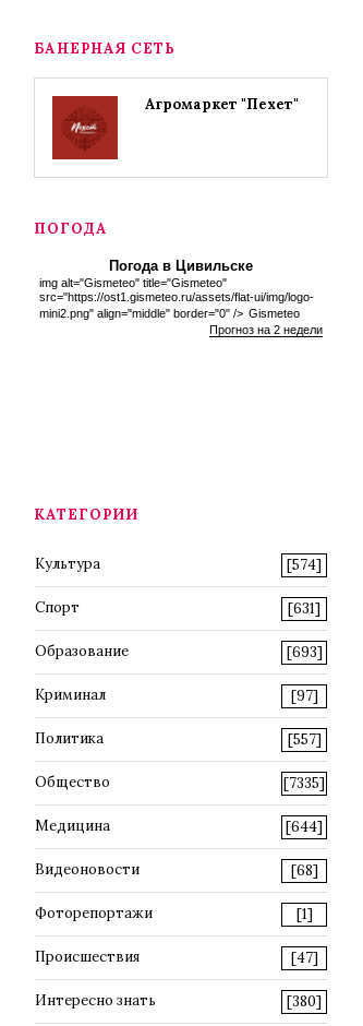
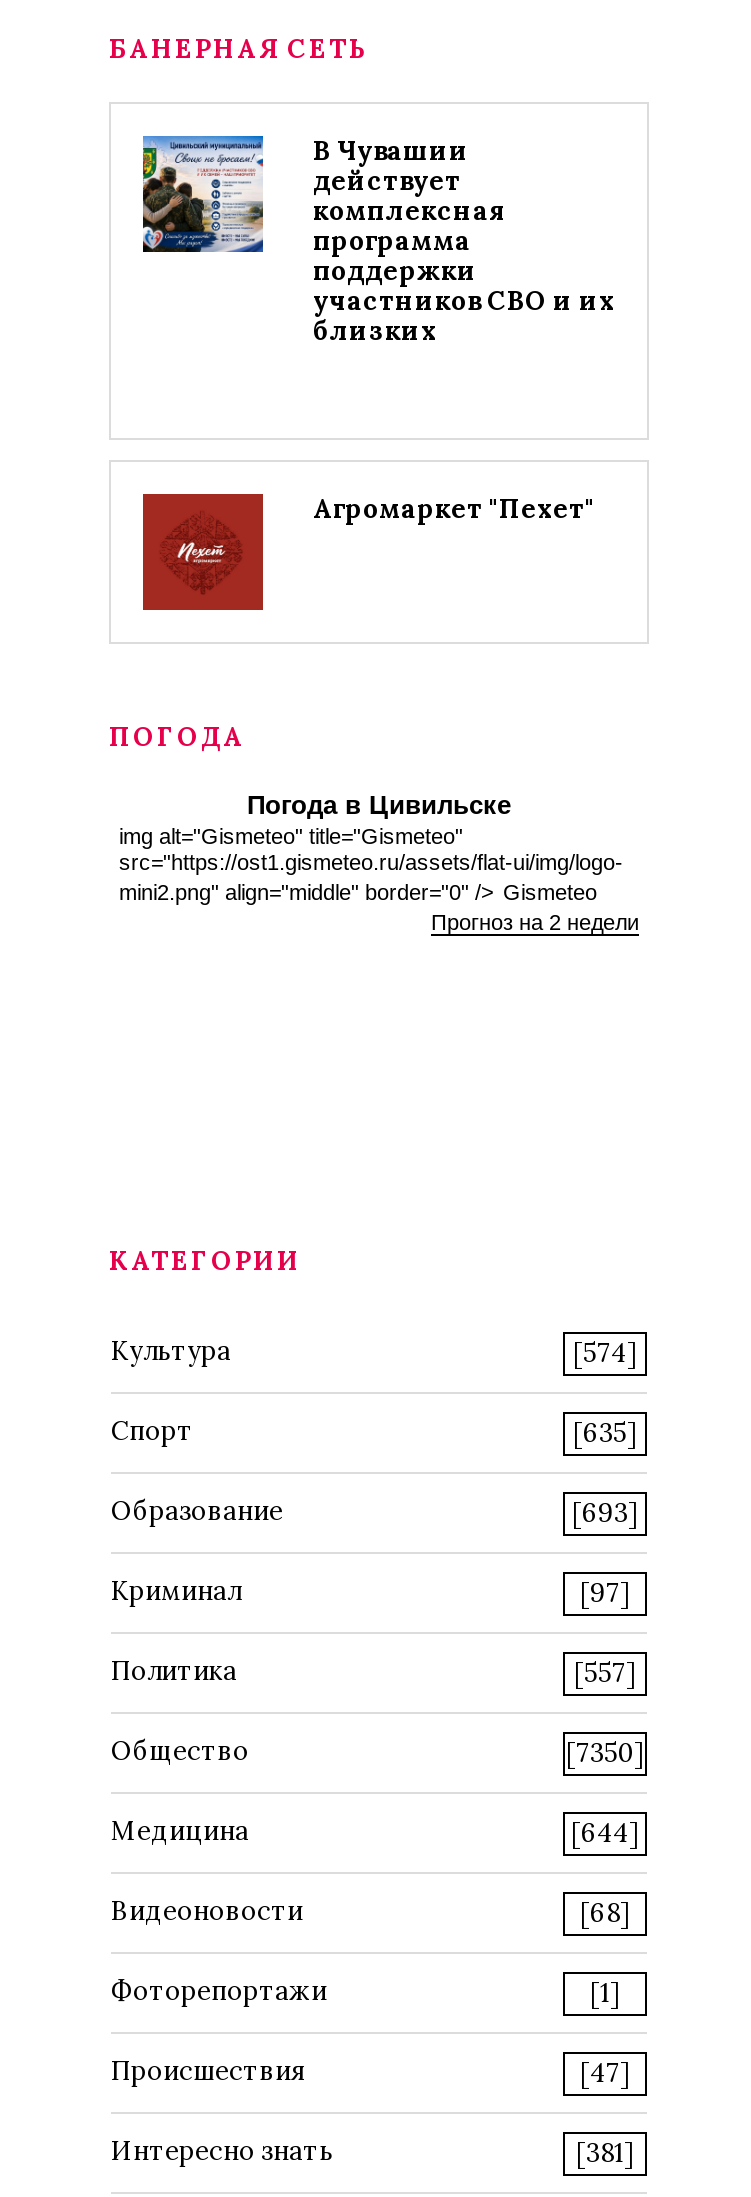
none -> [141,134,615,348] [image] | В Чувашии | действует | комплексная | программа | поддержки | участников СВО и их | близких
[288,599,320,618] [631] -> [573,1416,637,1450] [635]
[283,774,325,792] [7335] -> [566,1736,644,1770] [7350]
[287,992,322,1011] [380] -> [576,2136,634,2170] [381]

